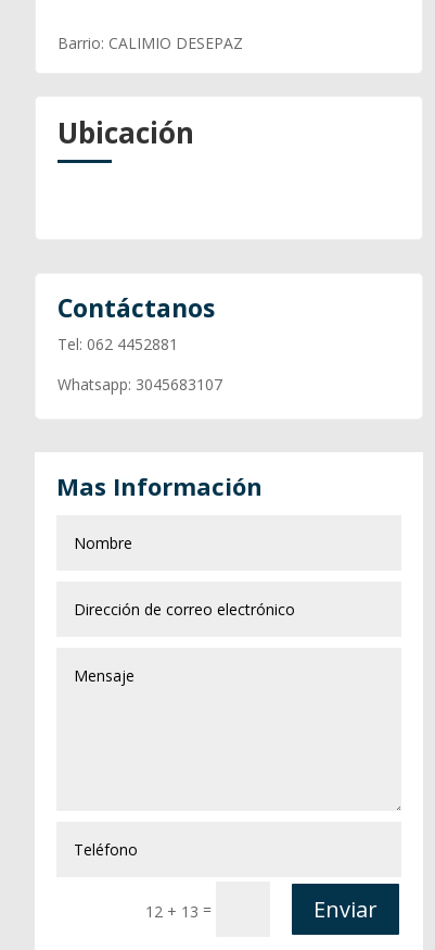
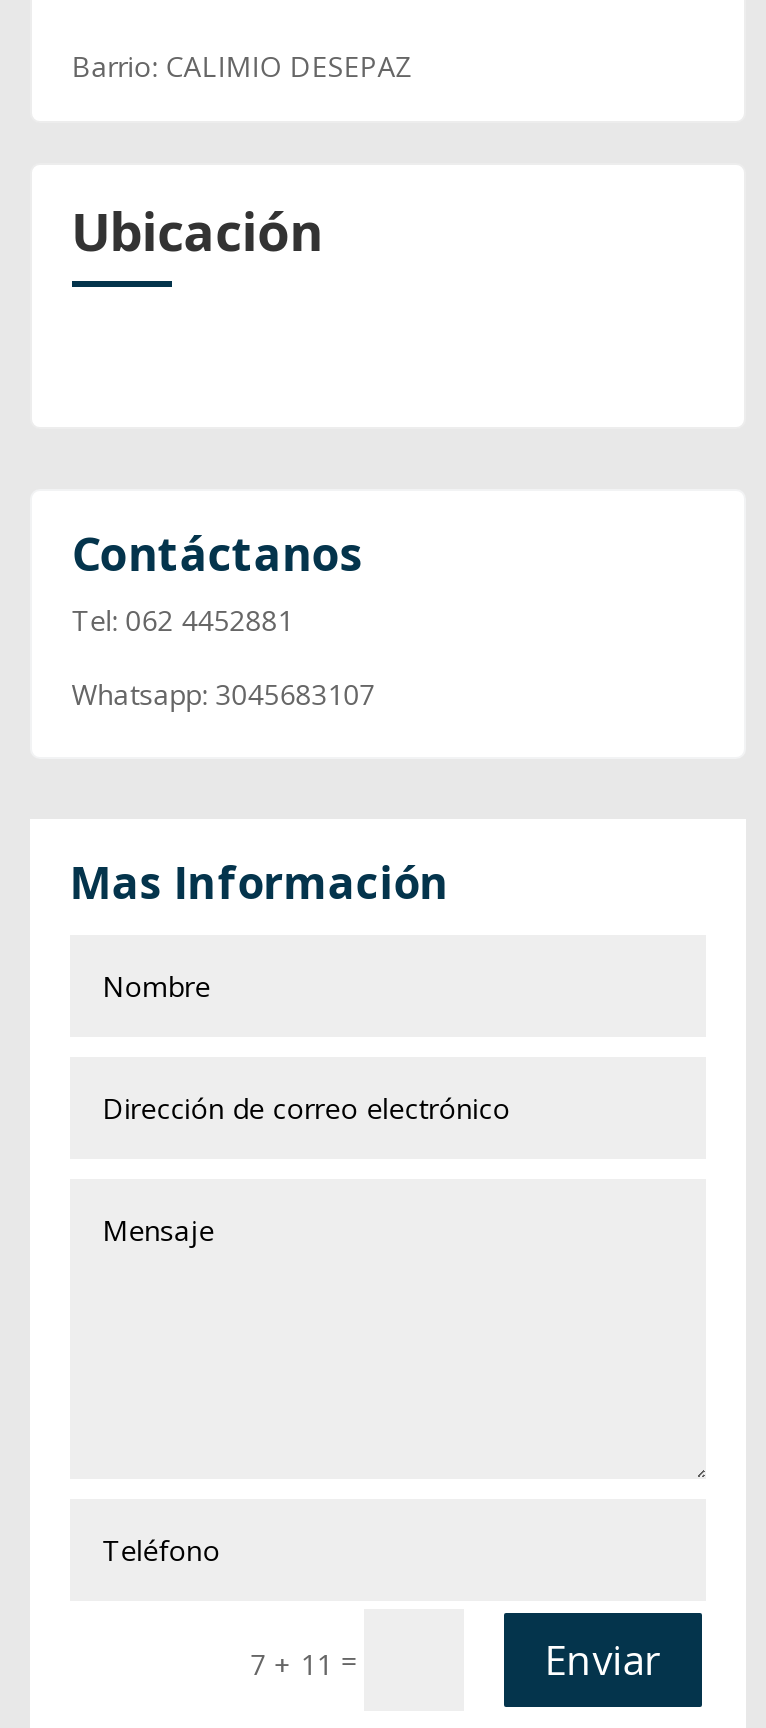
[146,899,216,922] 12 + 13 = -> [250,1642,364,1683] 7 + 11 =

